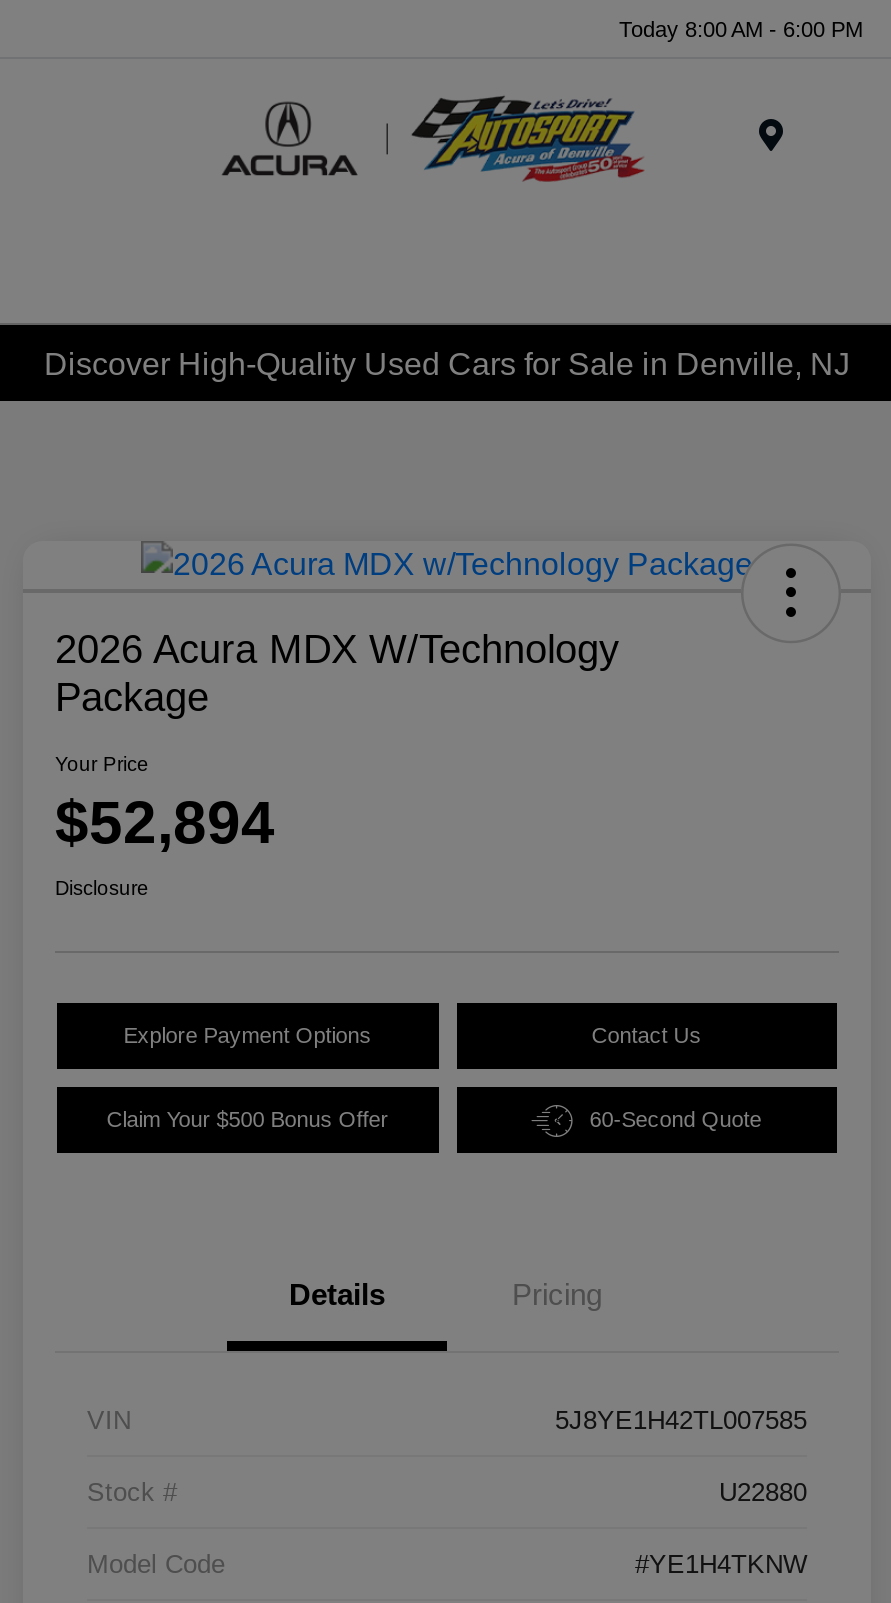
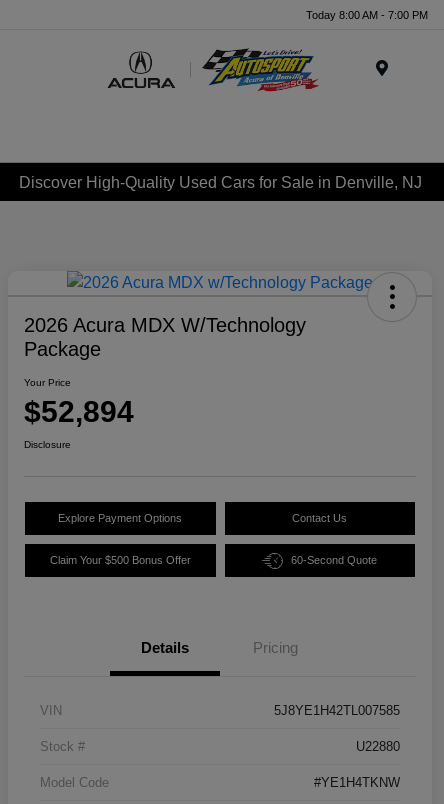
[619,16,863,40] Today 8:00 AM - 6:00 PM -> [306,8,428,20] Today 8:00 AM - 7:00 PM

